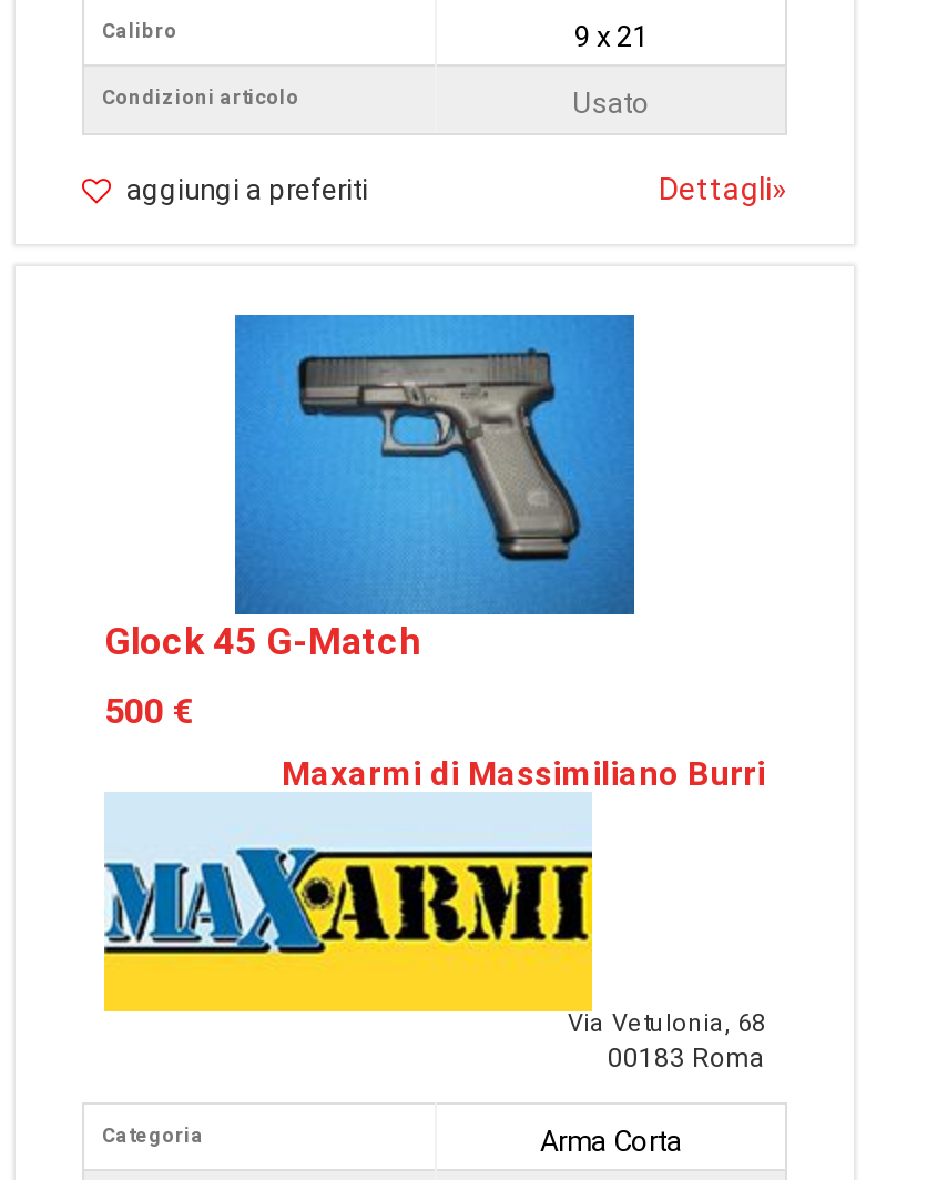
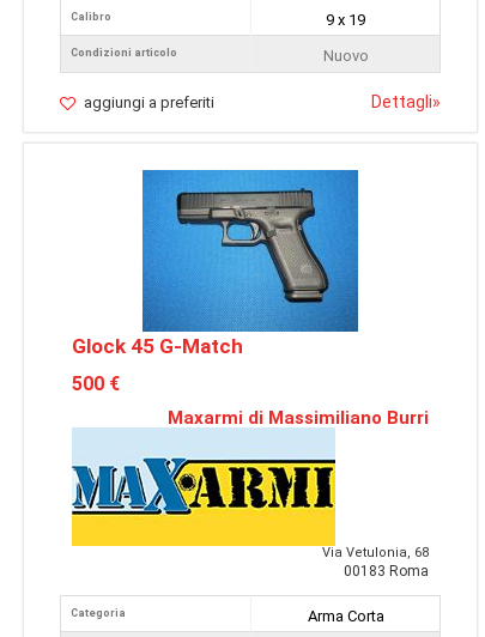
[574,20,648,53] 9 x 21 -> [326,11,365,29] 9 x 19
[572,87,650,120] Usato -> [323,47,368,65] Nuovo

